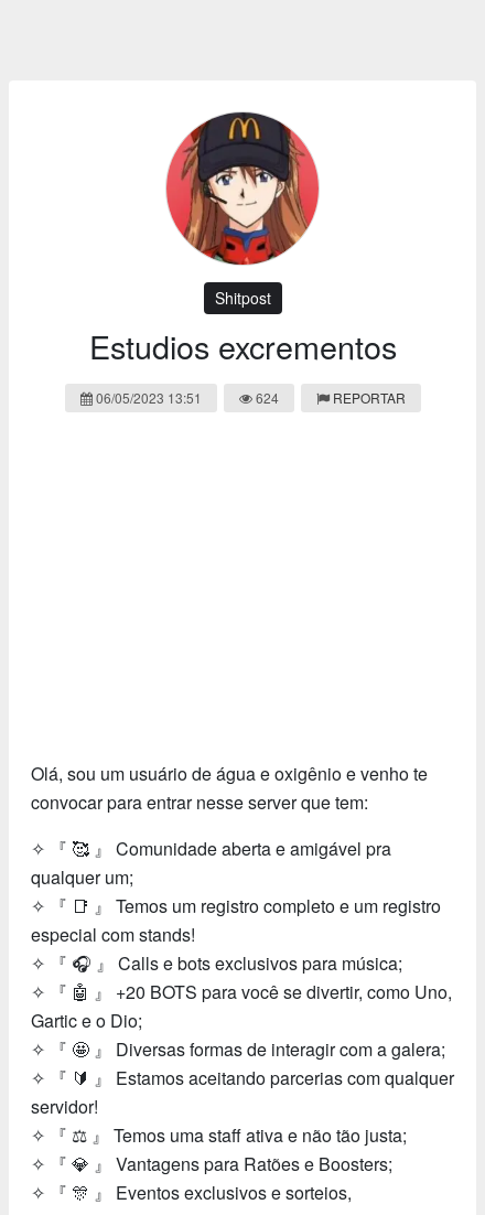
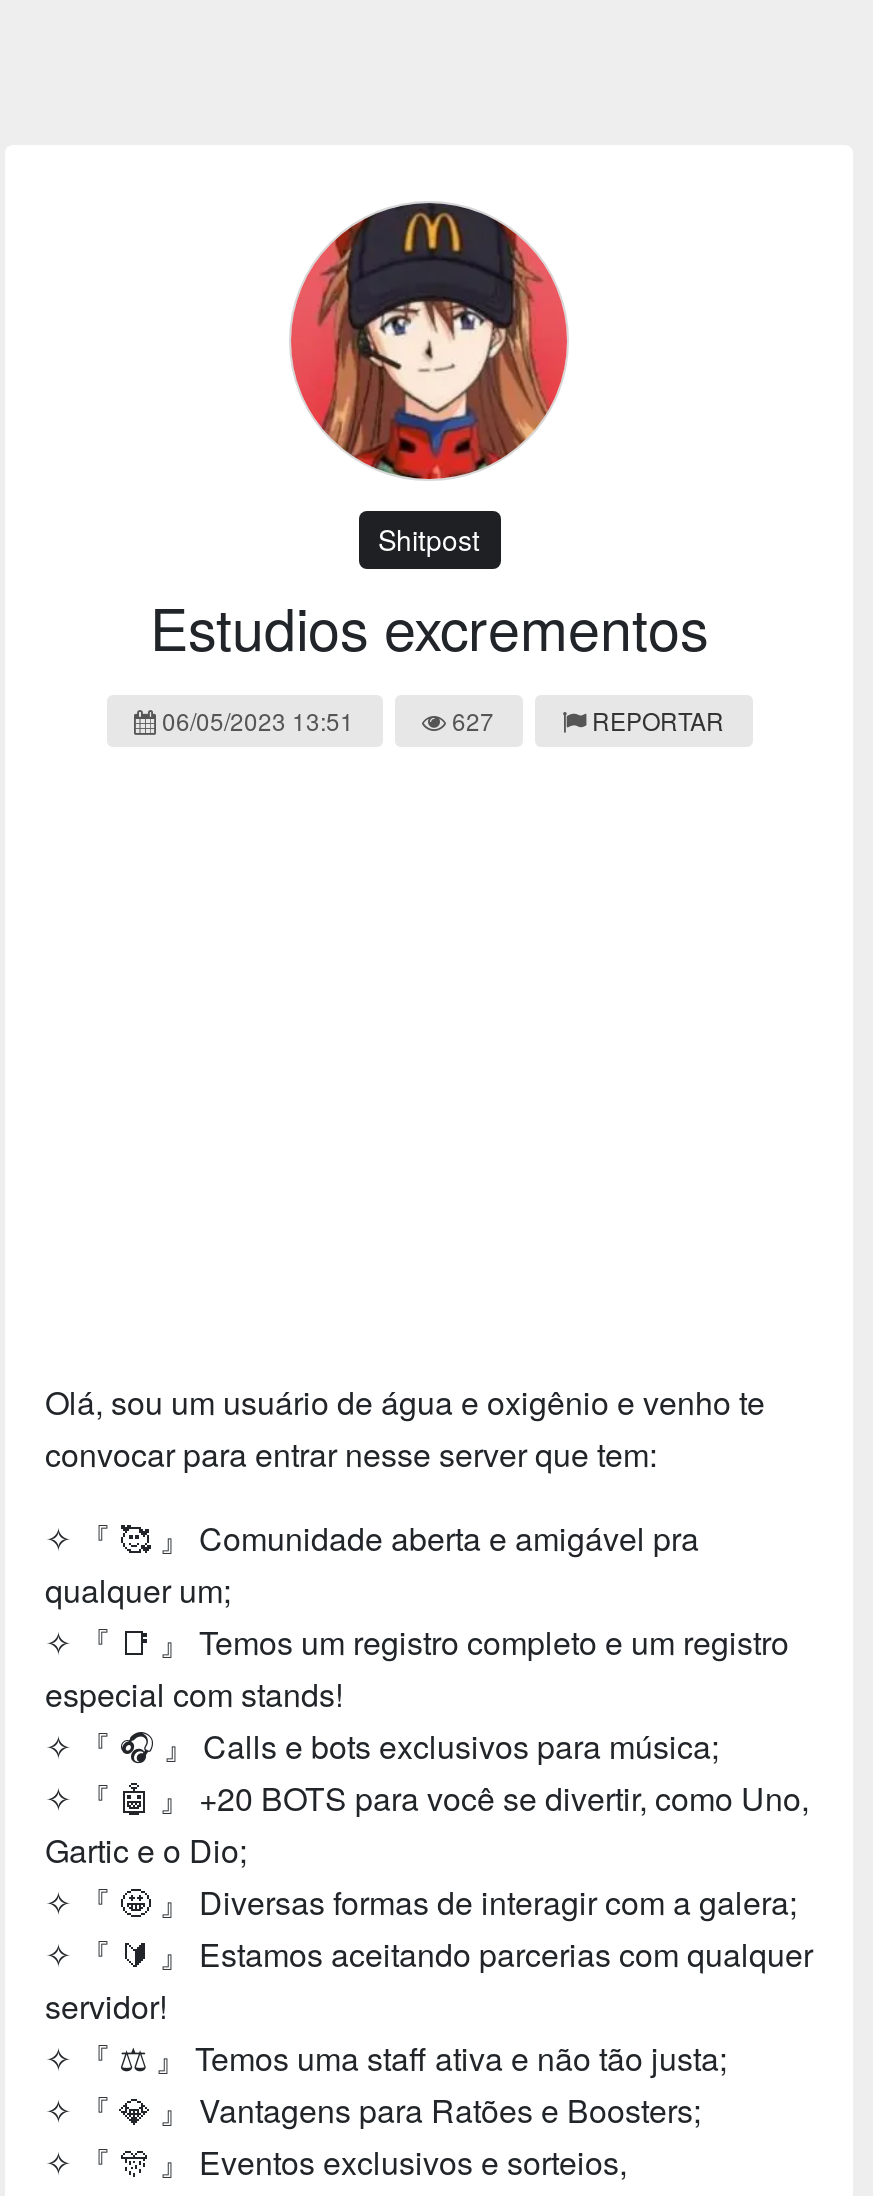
[252,388,278,407] 624 -> [446,704,494,738] 627

